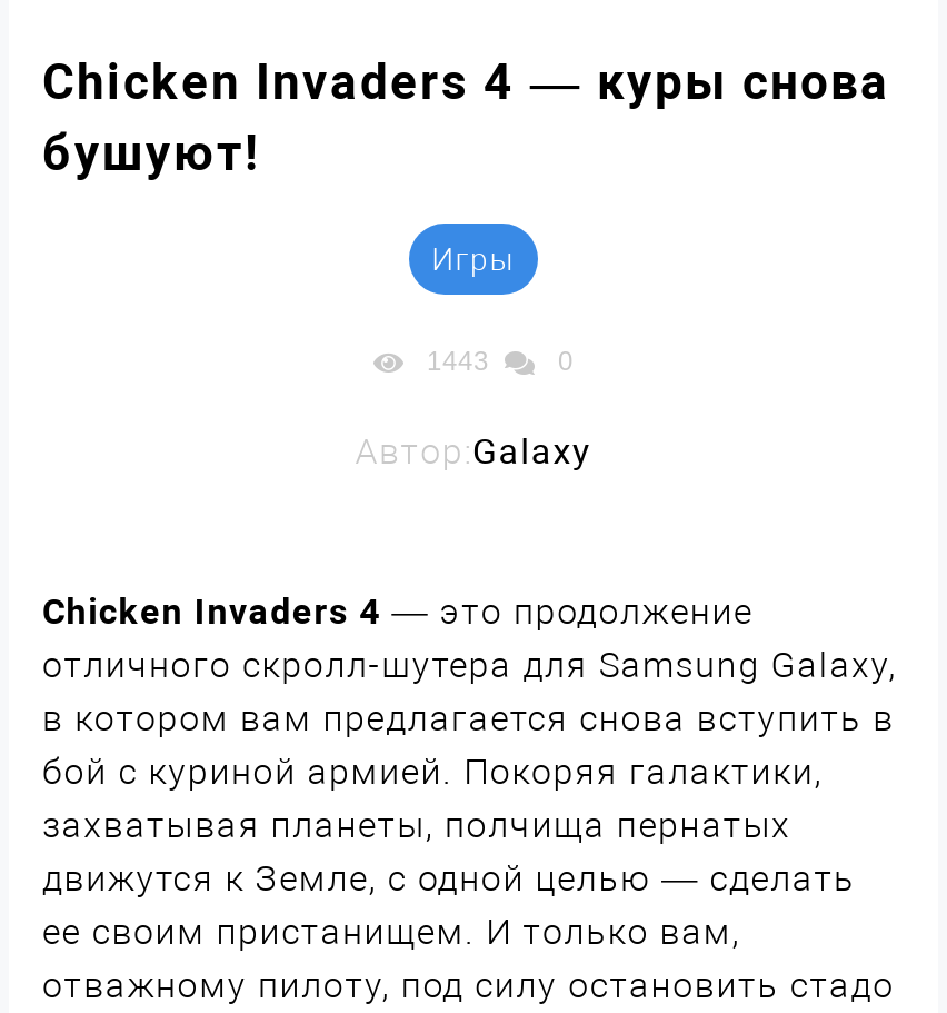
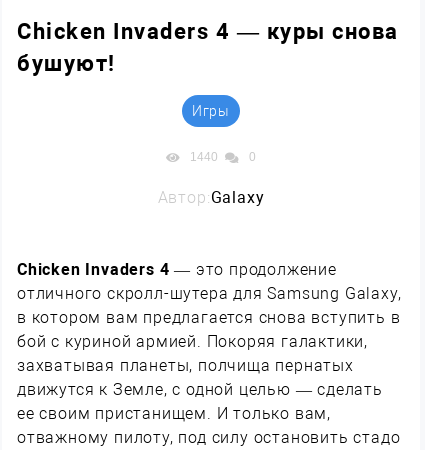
[427,346,489,377] 1443 -> [190,150,218,164] 1440

